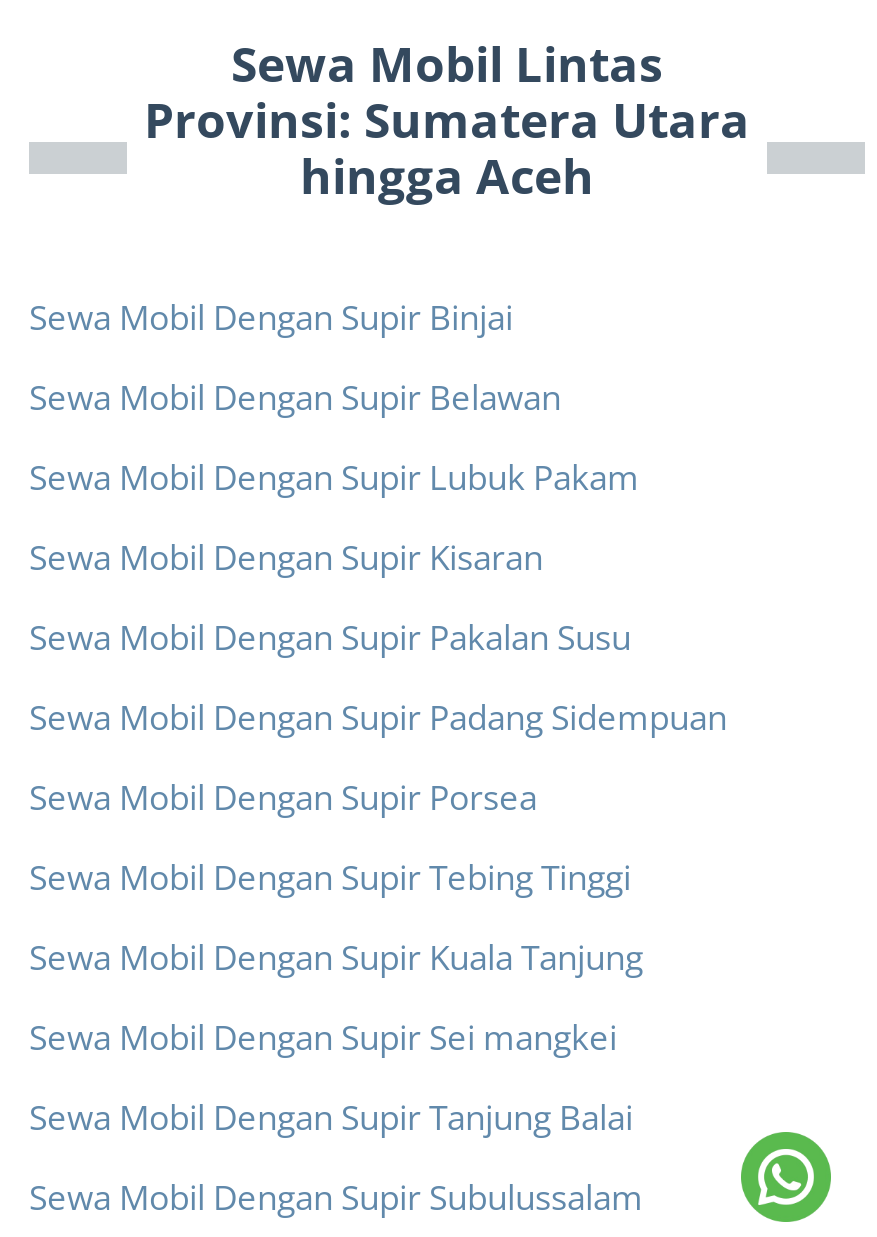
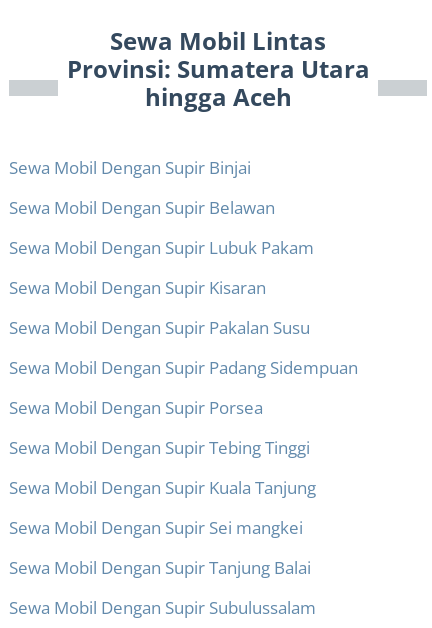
[739,1130,833,1224] [image] -> none

